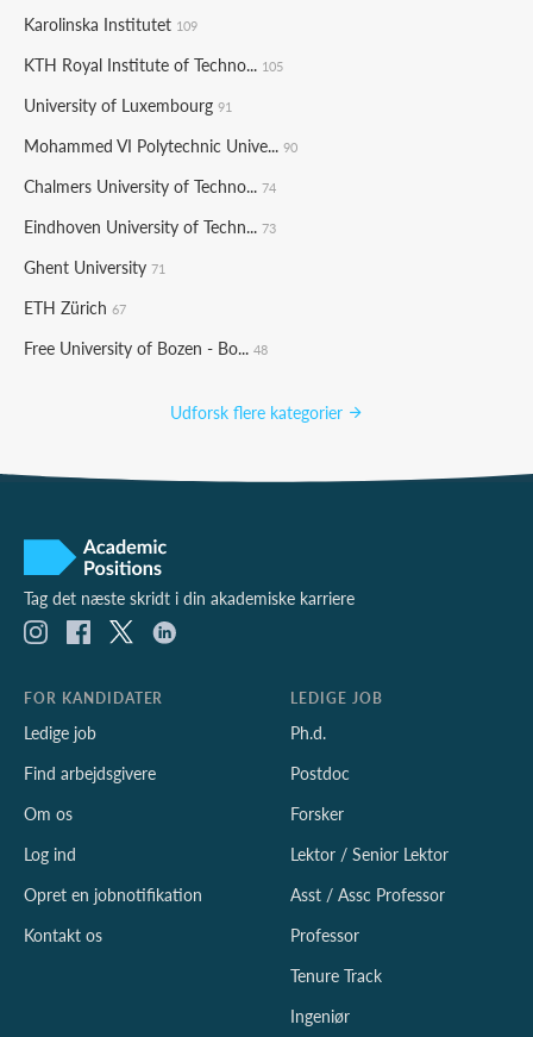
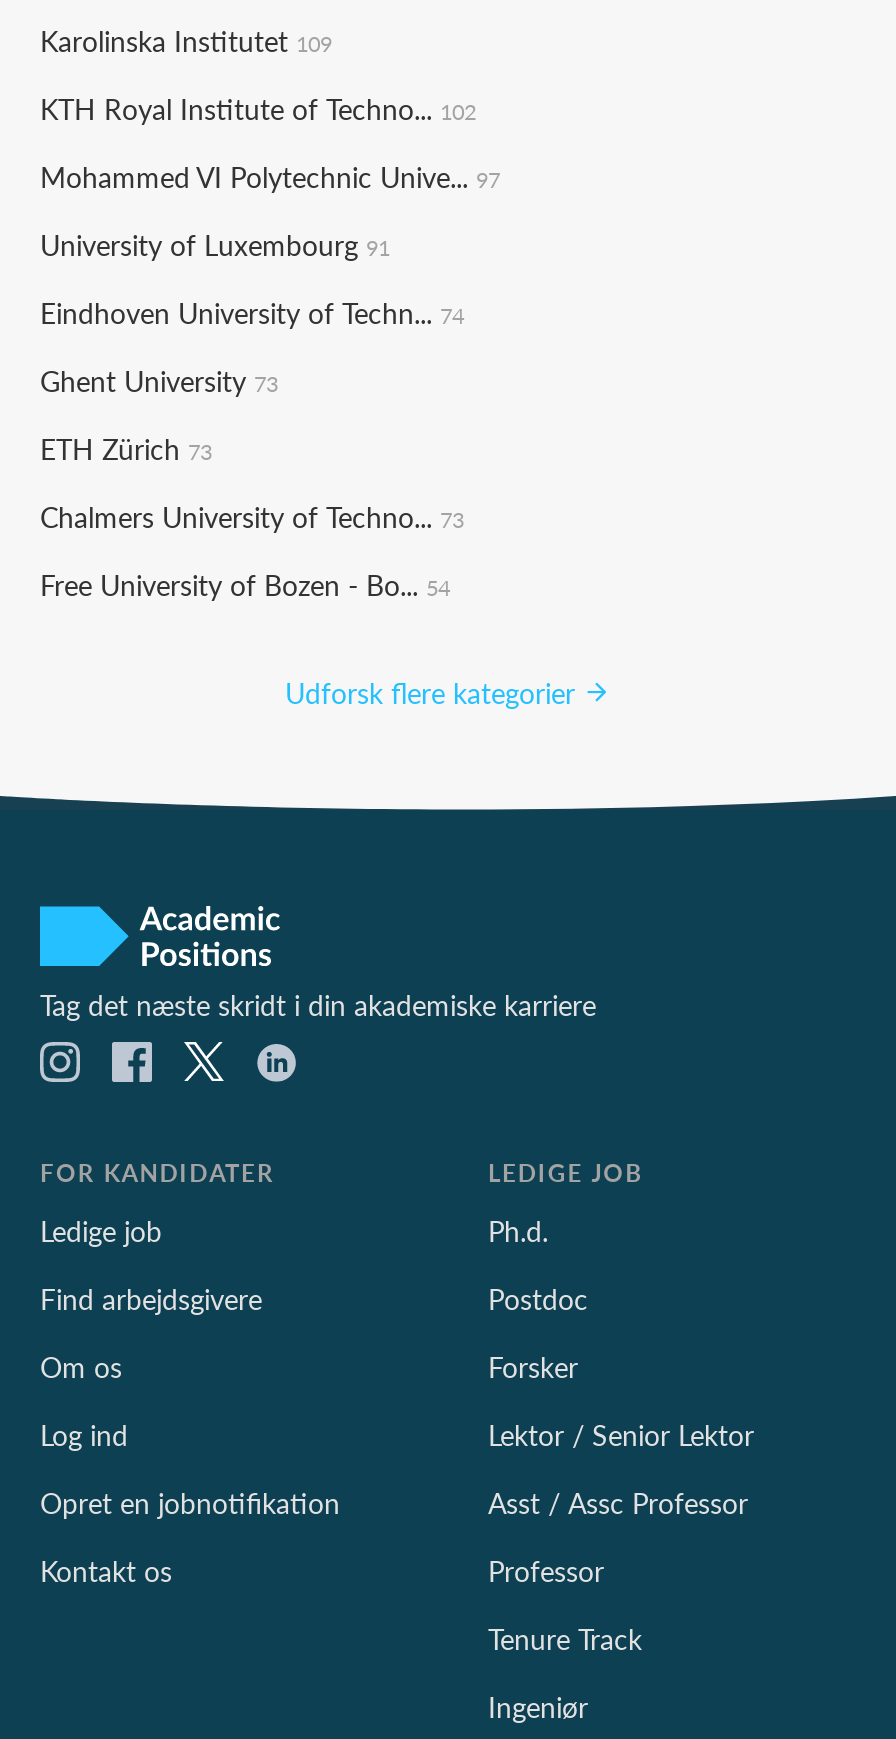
[24,52,283,76] KTH Royal Institute of Techno... 105 -> [40,88,500,196] KTH Royal Institute of Techno... 102 | Mohammed VI Polytechnic Unive... 97
moved [24,93,232,117] -> [40,224,390,264]: University of Luxembourg 91
[24,133,297,360] Mohammed VI Polytechnic Unive... 90 | Chalmers University of Techno... 74 | Eindhoven University of Techn... 73 | Ghent University 71 | ETH Zürich 67 | Free University of Bozen - Bo... 48 -> [40,292,464,604] Eindhoven University of Techn... 74 | Ghent University 73 | ETH Zürich 73 | Chalmers University of Techno... 73 | Free University of Bozen - Bo... 54

